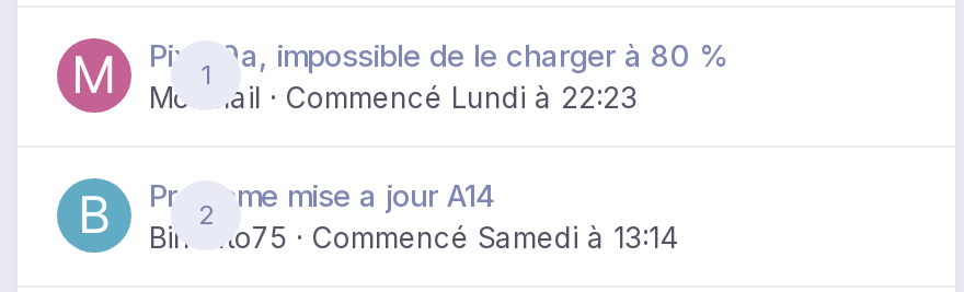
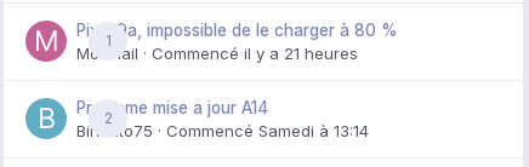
[149,79,638,114] Mozmail · Commencé Lundi à 22:23 -> [76,43,358,62] Mozmail · Commencé il y a 21 heures

